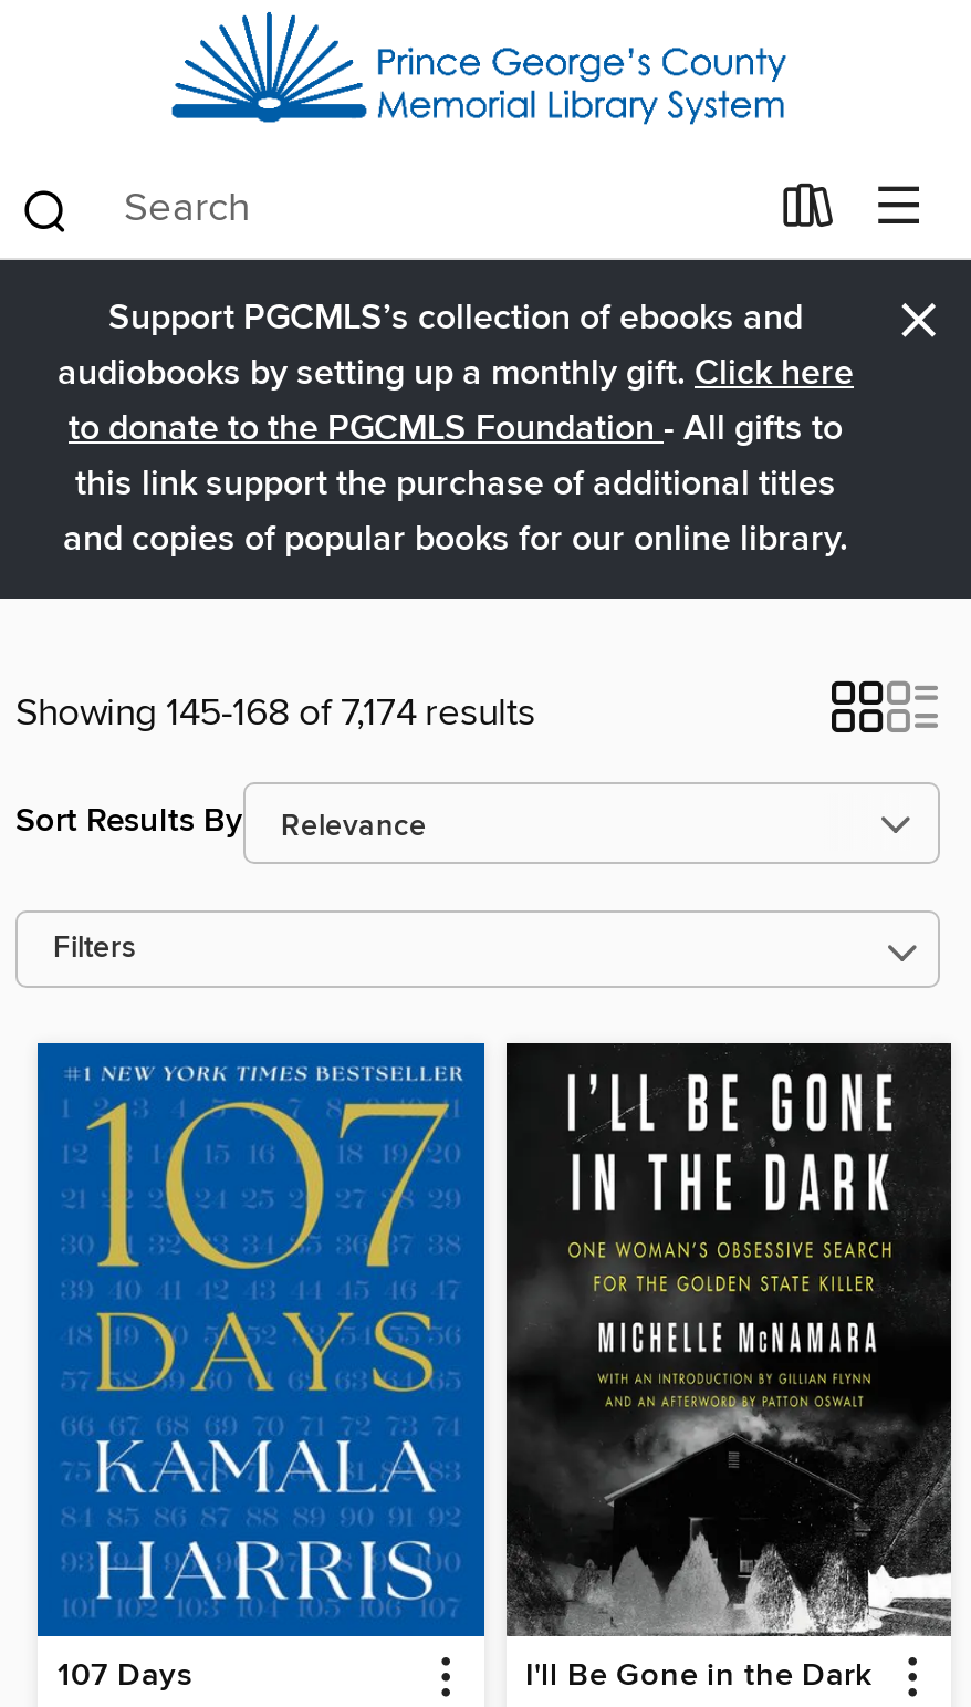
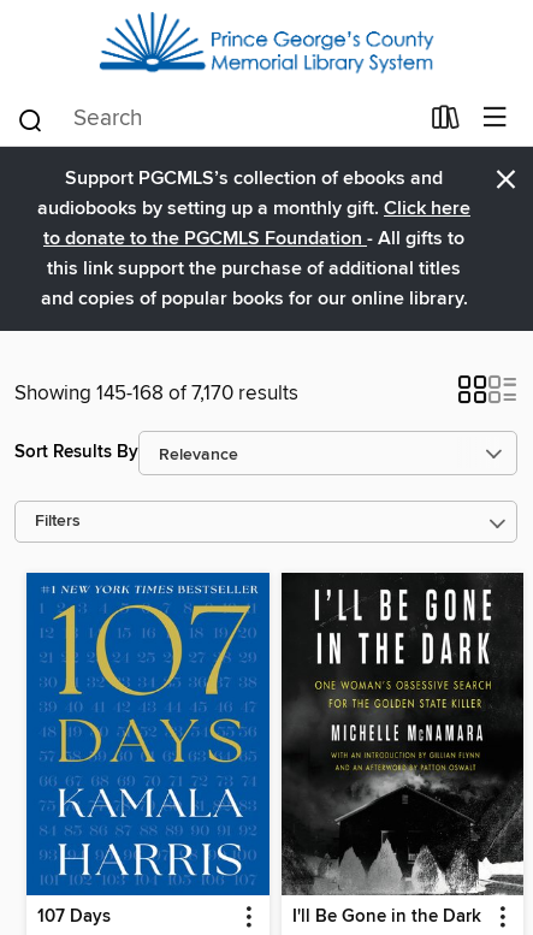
[15,688,535,737] Showing 145-168 of 7,174 results -> [14,380,298,406] Showing 145-168 of 7,170 results

